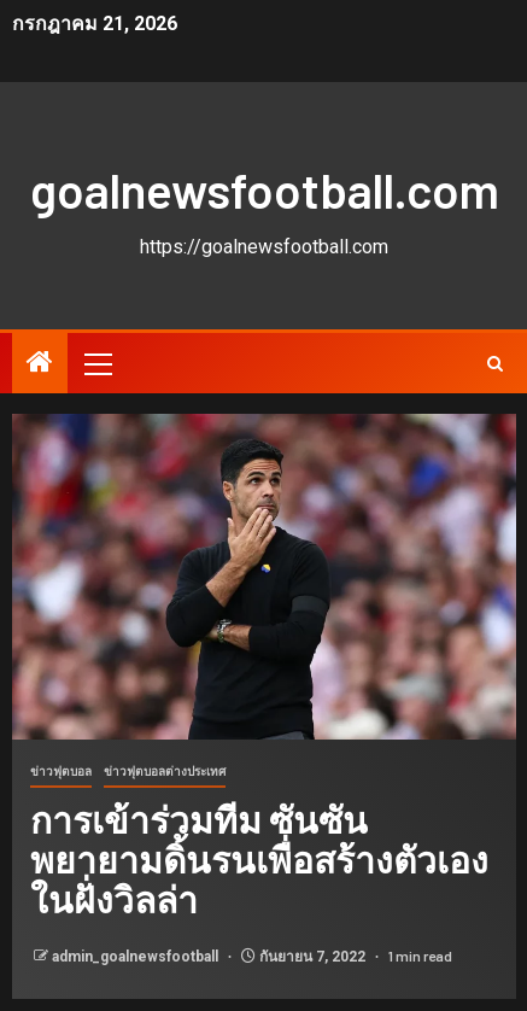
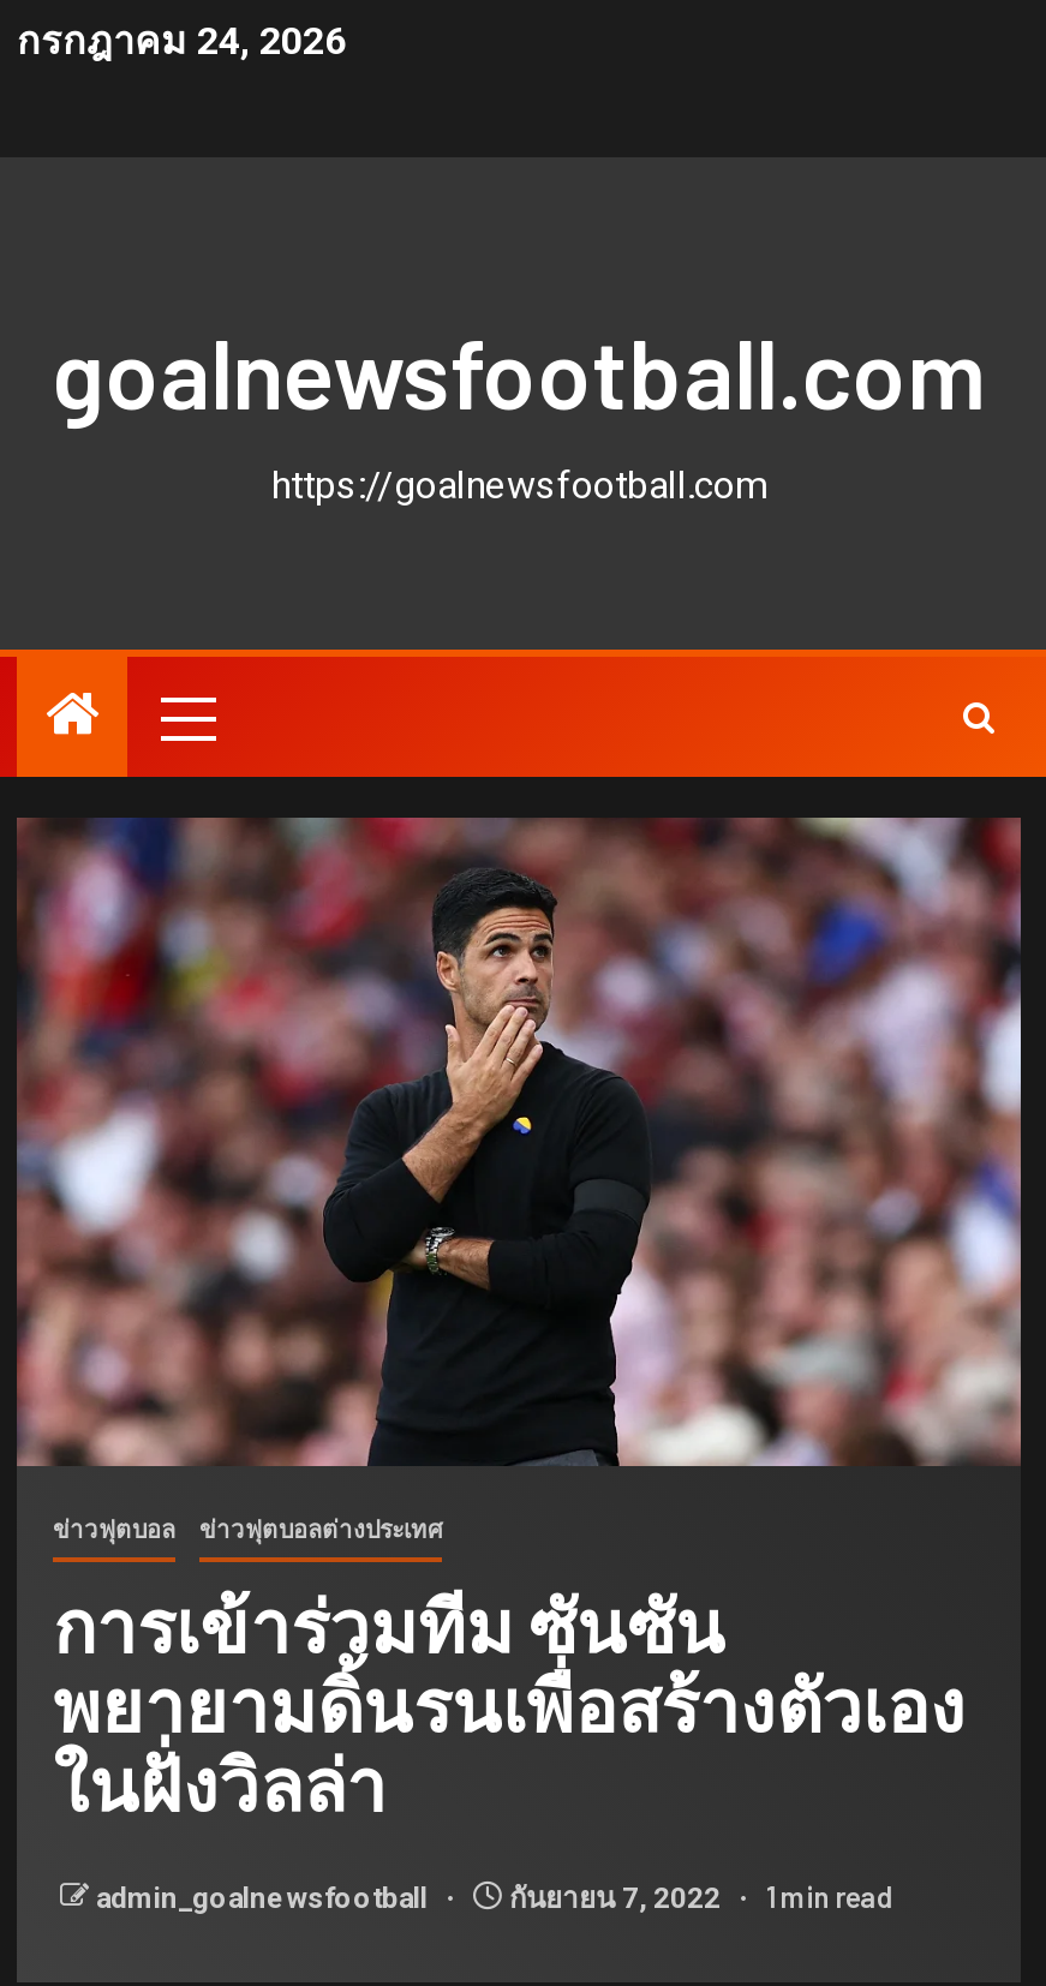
[12,12,177,35] กรกฎาคม 21, 2026 -> [17,19,346,64] กรกฎาคม 24, 2026

